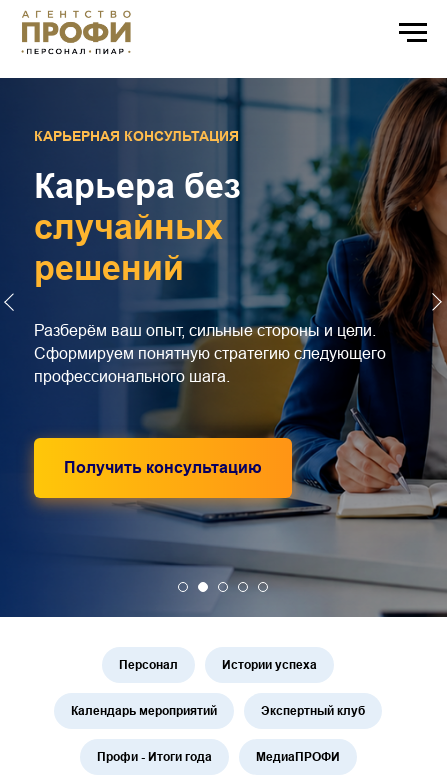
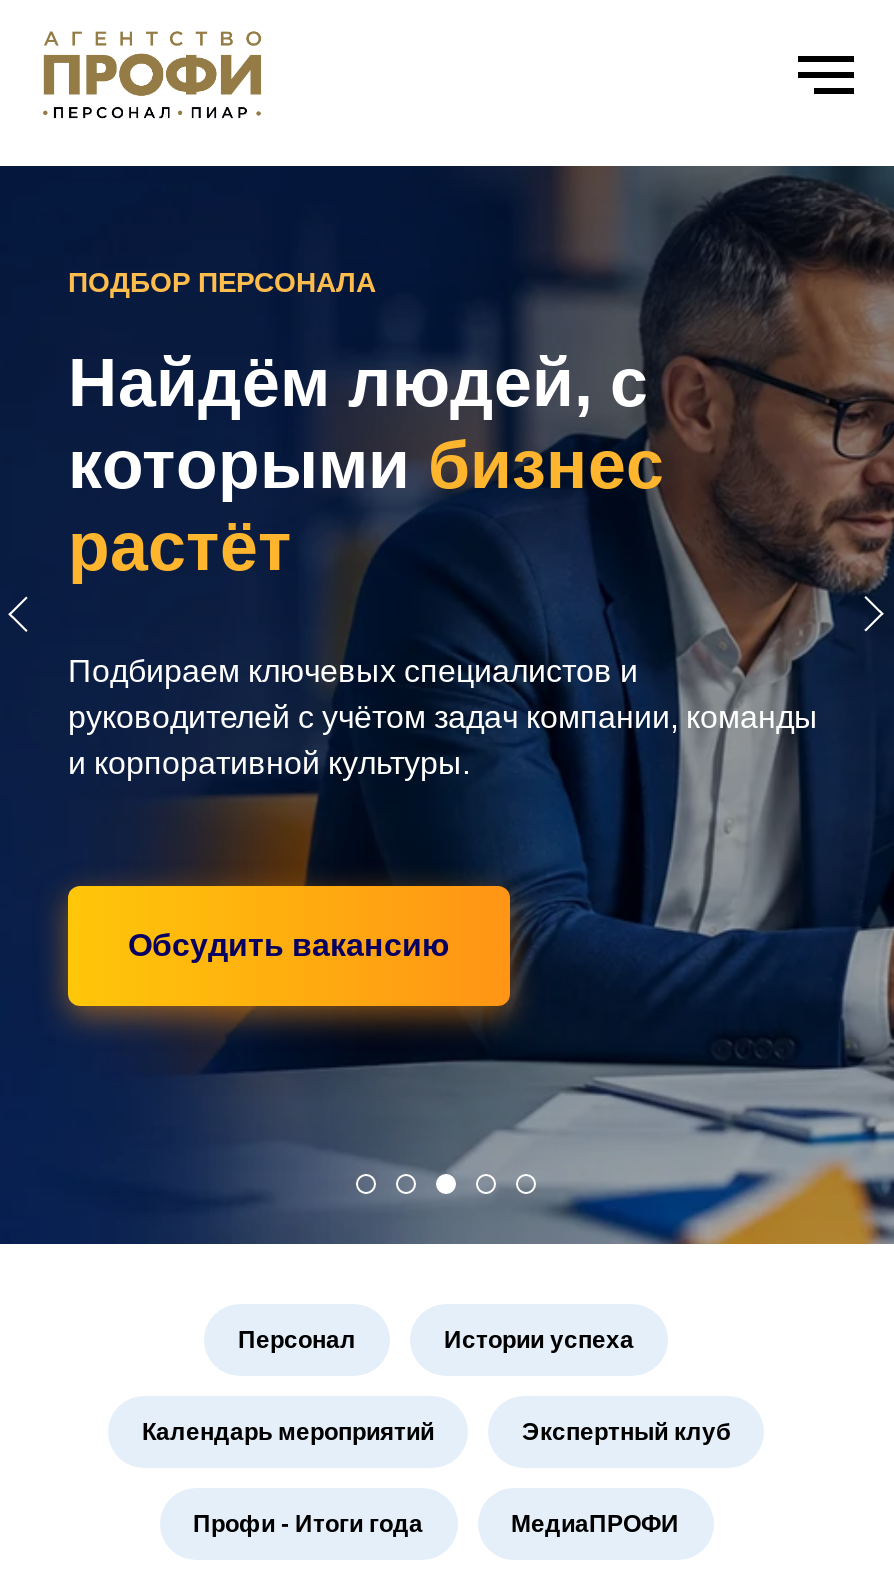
[34,78,444,618] [image] | КАРЬЕРНАЯ КОНСУЛЬТАЦИЯ -> [68,166,888,1246] [image] | ПОДБОР ПЕРСОНАЛА
[34,166,241,288] Карьера без | случайных | решений -> [68,344,664,584] Найдём людей, с | которыми бизнес | растёт
[34,321,386,385] Разберём ваш опыт, сильные стороны и цели. | Сформируем понятную стратегию следующего | профессионального шага. -> [68,654,818,780] Подбираем ключевых специалистов и | руководителей с учётом задач компании, команды | и корпоративной культуры.
[64,458,262,477] Получить консультацию -> [128,928,450,962] Обсудить вакансию

